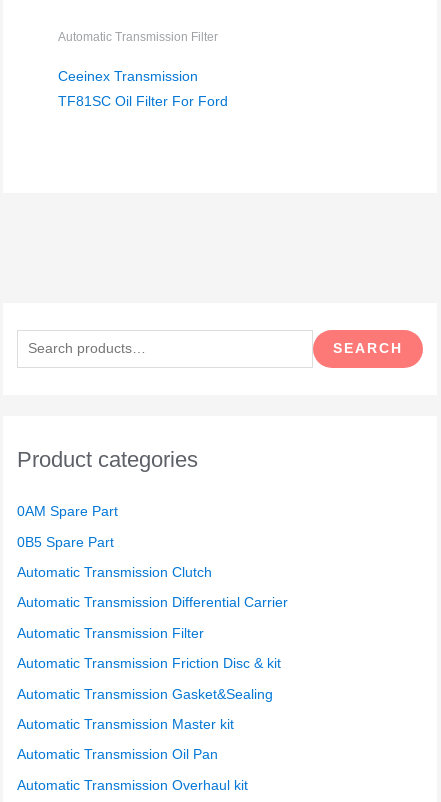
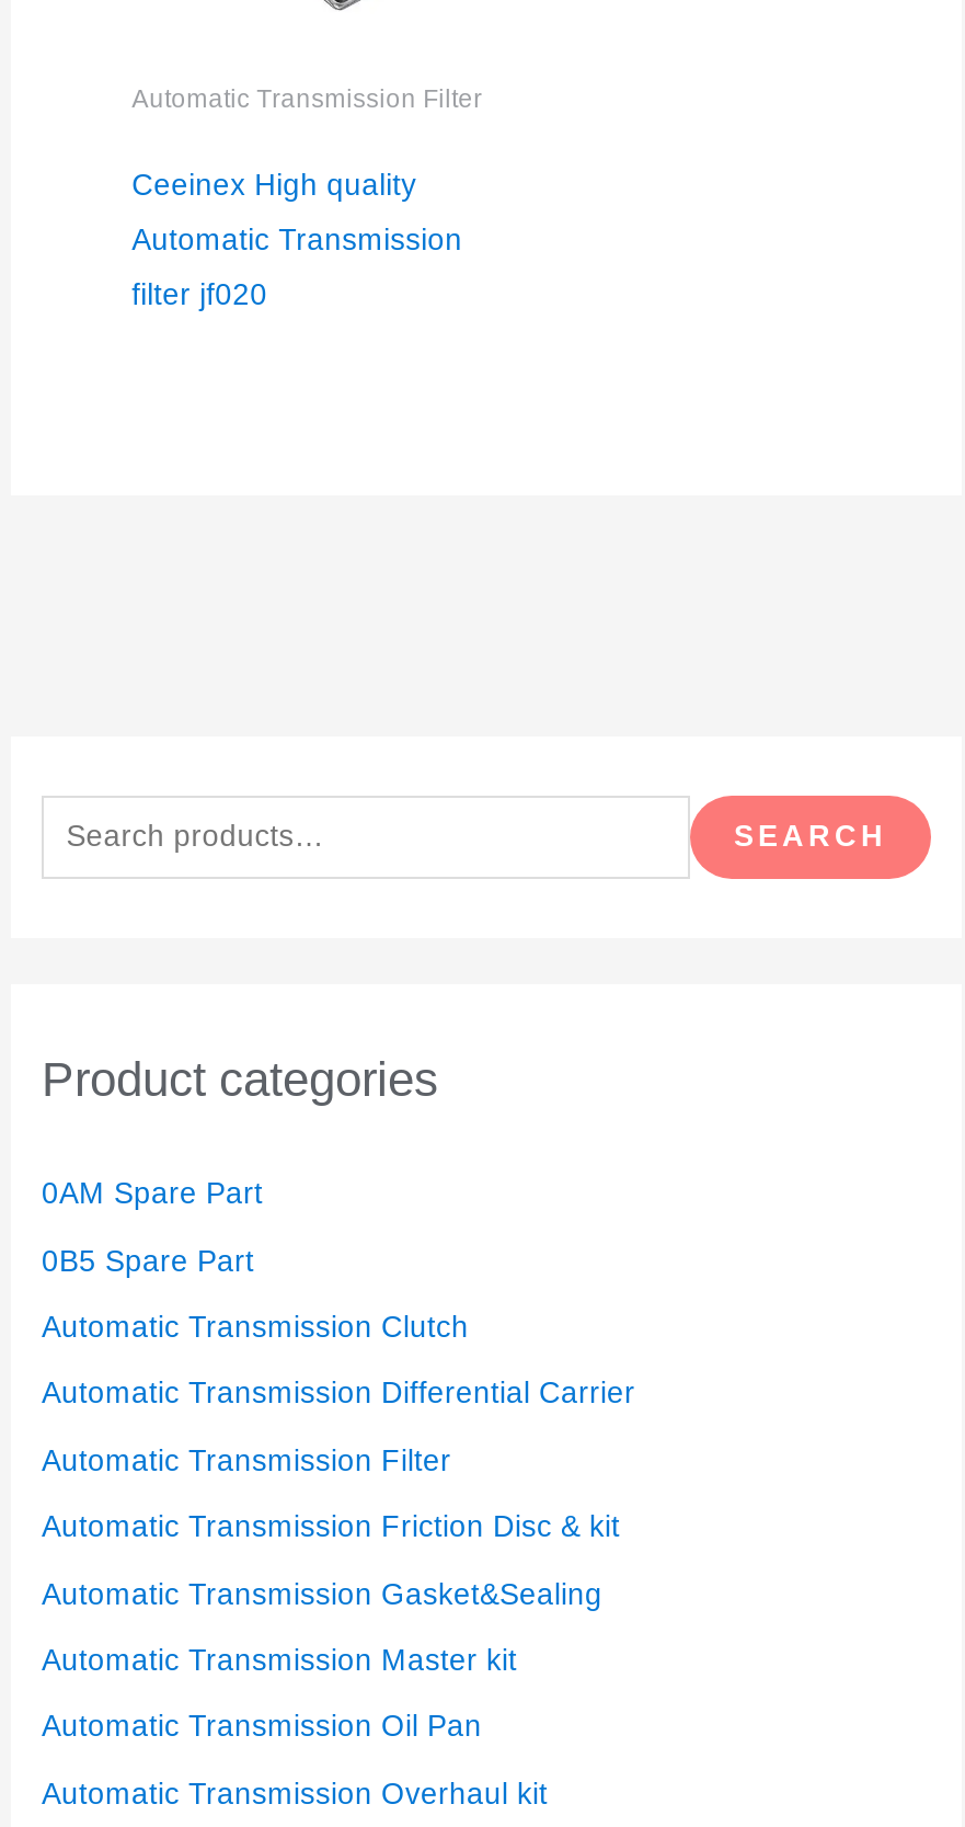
[58,69,228,109] Ceeinex Transmission | TF81SC Oil Filter For Ford -> [132,168,462,310] Ceeinex High quality | Automatic Transmission | filter jf020

